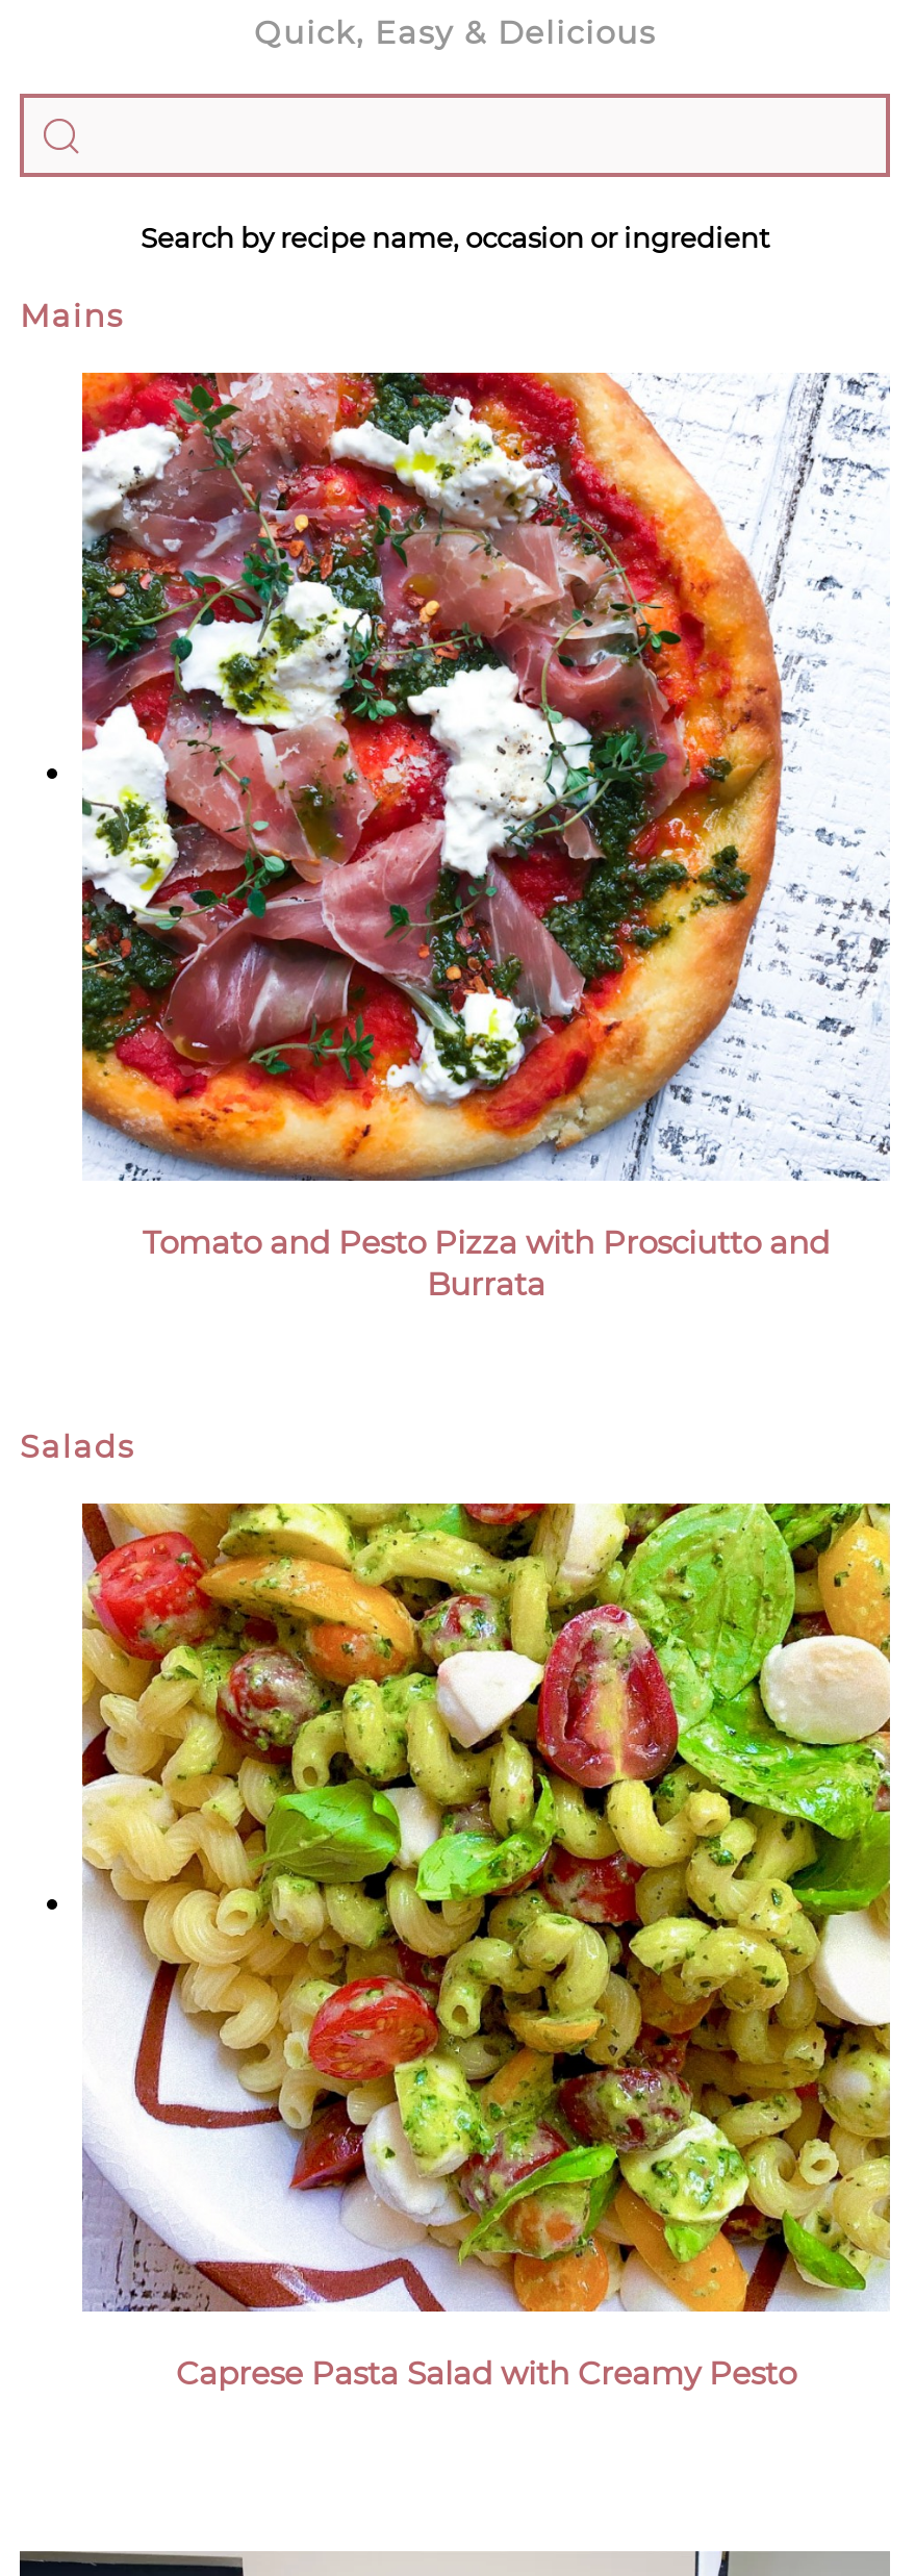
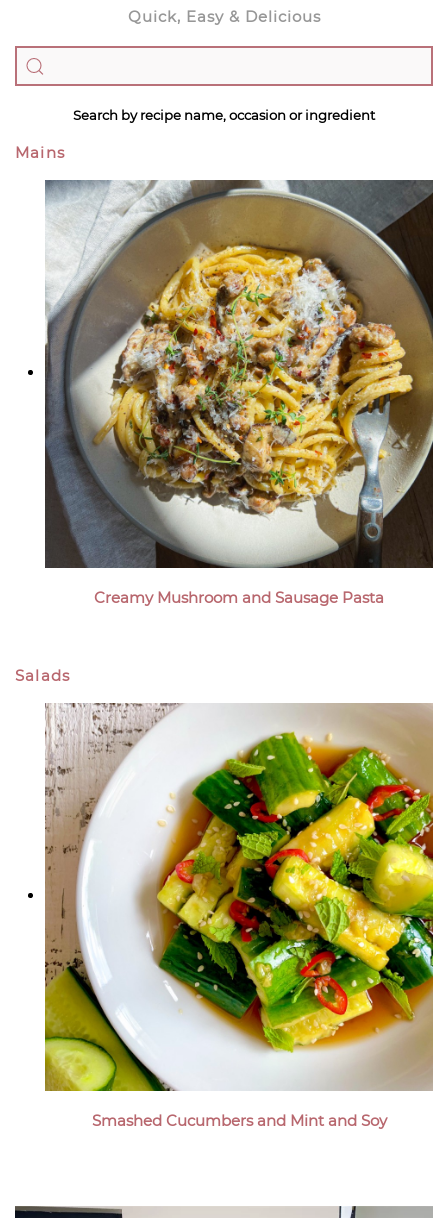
[80,371,890,1304] [image] | Tomato and Pesto Pizza with Prosciutto and | Burrata -> [44,179,434,607] [image] | Creamy Mushroom and Sausage Pasta
[82,1501,892,2393] [image] | Caprese Pasta Salad with Creamy Pesto -> [44,702,434,1130] [image] | Smashed Cucumbers and Mint and Soy

